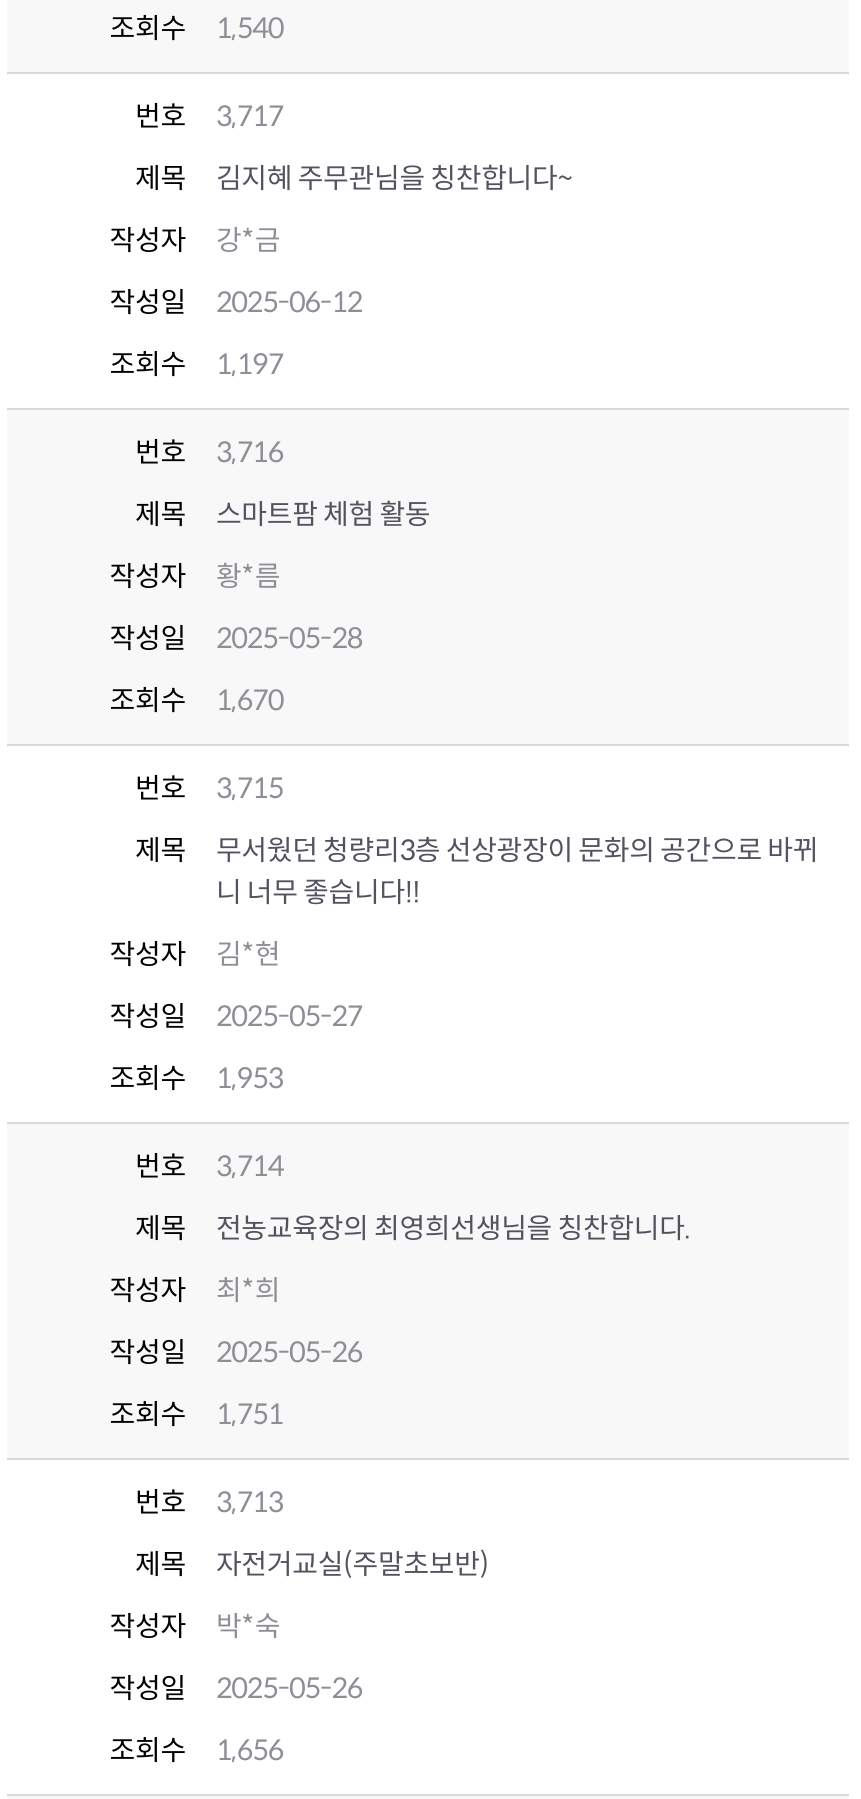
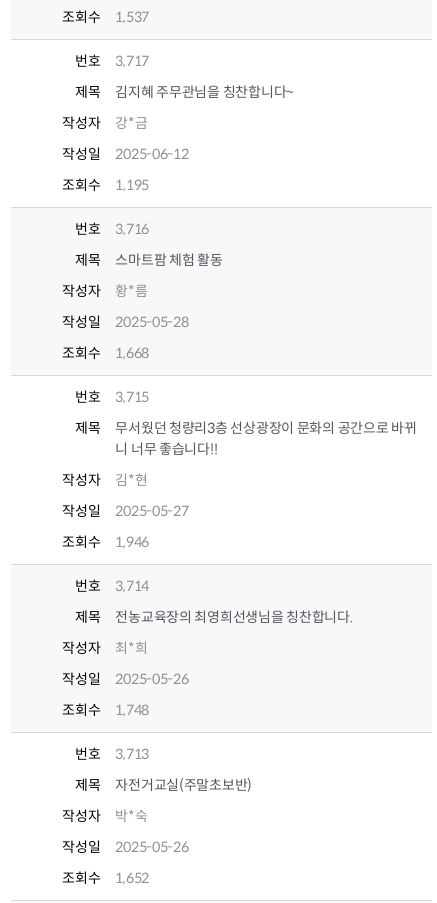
[110,10,283,46] 조회수 1,540 -> [62,8,149,26] 조회수 1,537
[110,346,283,382] 조회수 1,197 -> [62,176,149,194] 조회수 1,195
[110,682,283,718] 조회수 1,670 -> [62,344,149,362] 조회수 1,668
[110,1060,283,1096] 조회수 1,953 -> [62,533,149,551] 조회수 1,946
[110,1396,283,1432] 조회수 1,751 -> [62,701,149,719] 조회수 1,748
[110,1732,283,1768] 조회수 1,656 -> [62,869,149,887] 조회수 1,652

